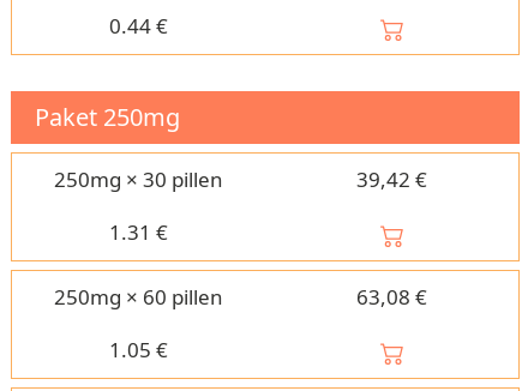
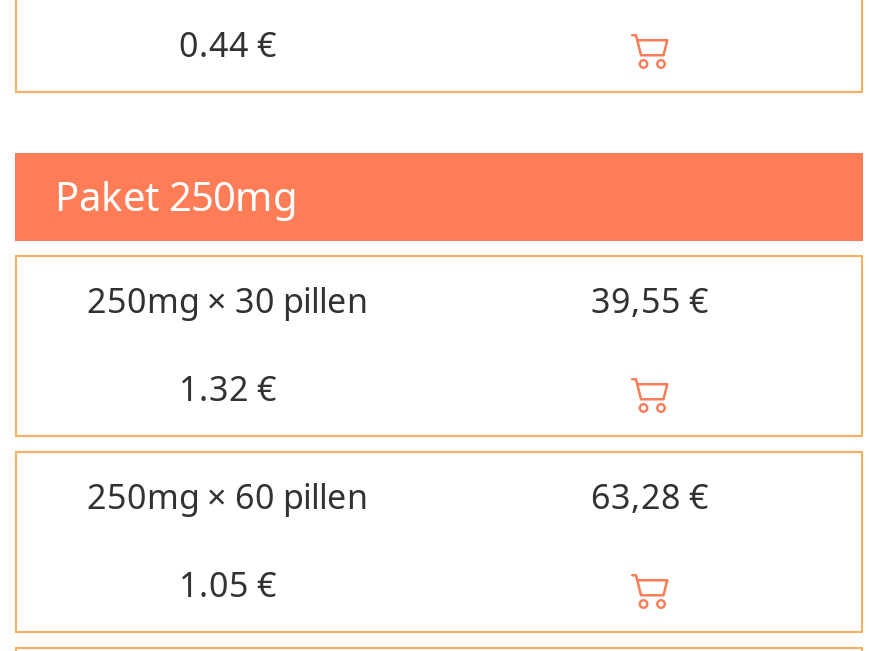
[356,166,427,193] 39,42 € -> [591,277,709,323] 39,55 €
[109,218,168,246] 1.31 € -> [179,365,277,411] 1.32 €
[356,283,427,311] 63,08 € -> [591,473,709,519] 63,28 €

